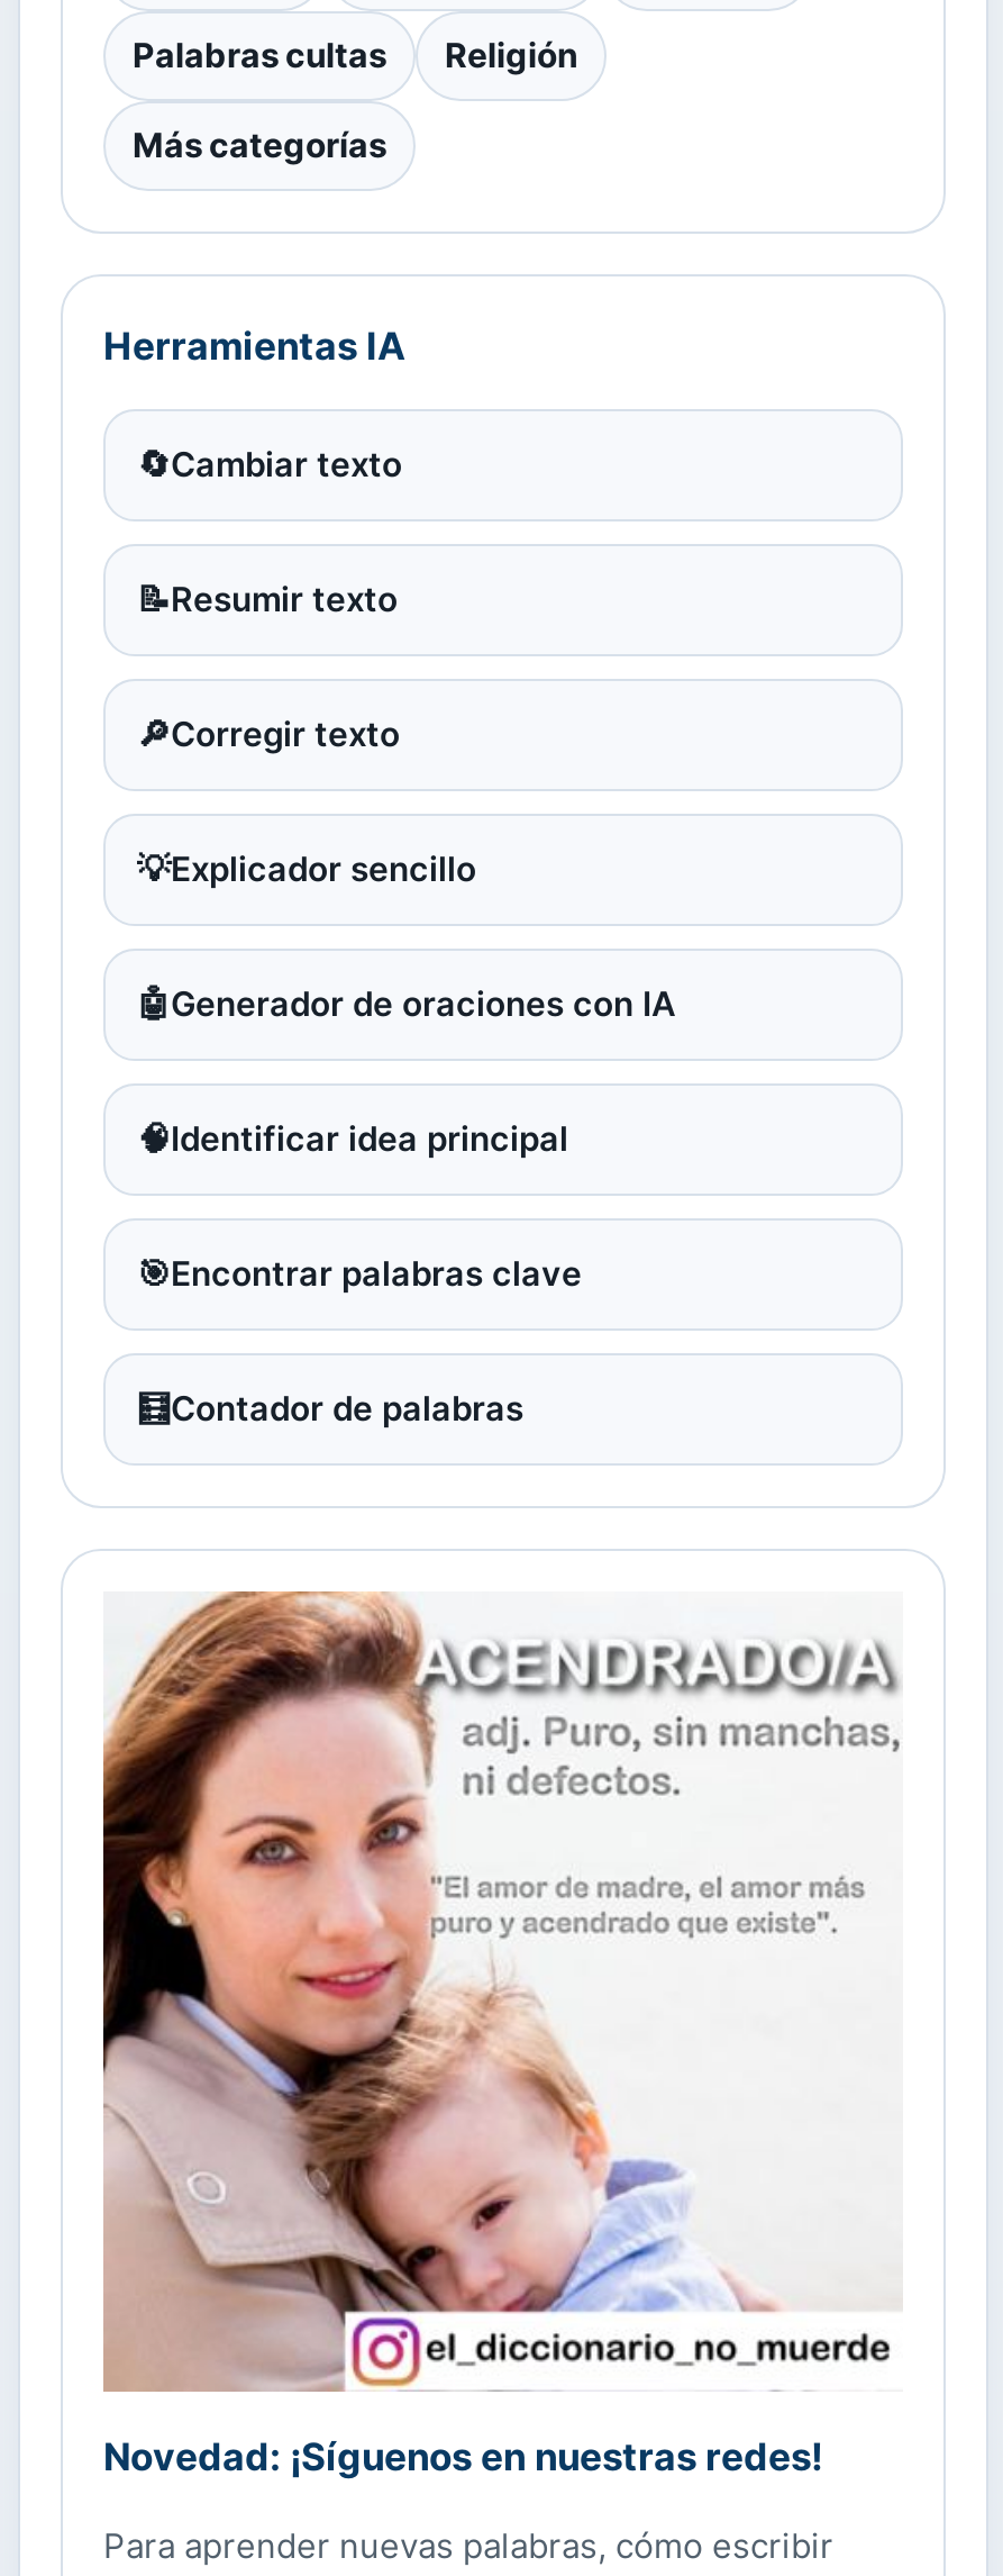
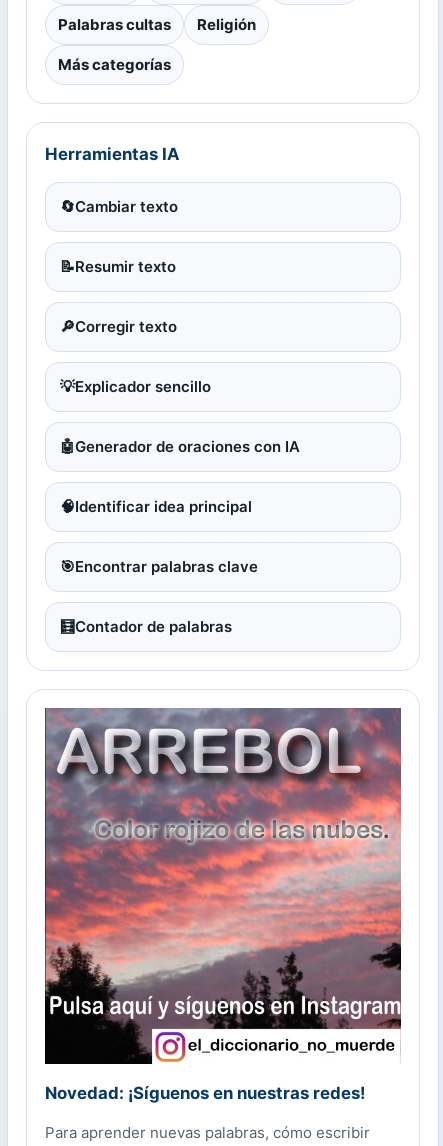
[101,1589,903,2392] [image] -> [44,707,402,1065] [image]

